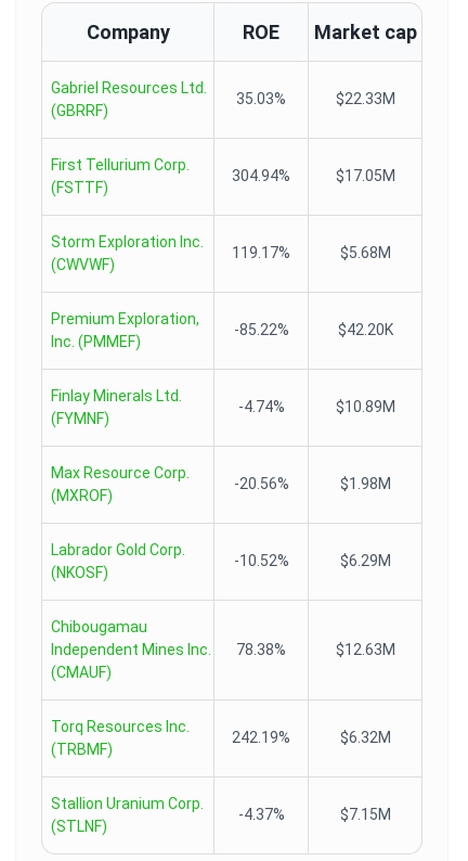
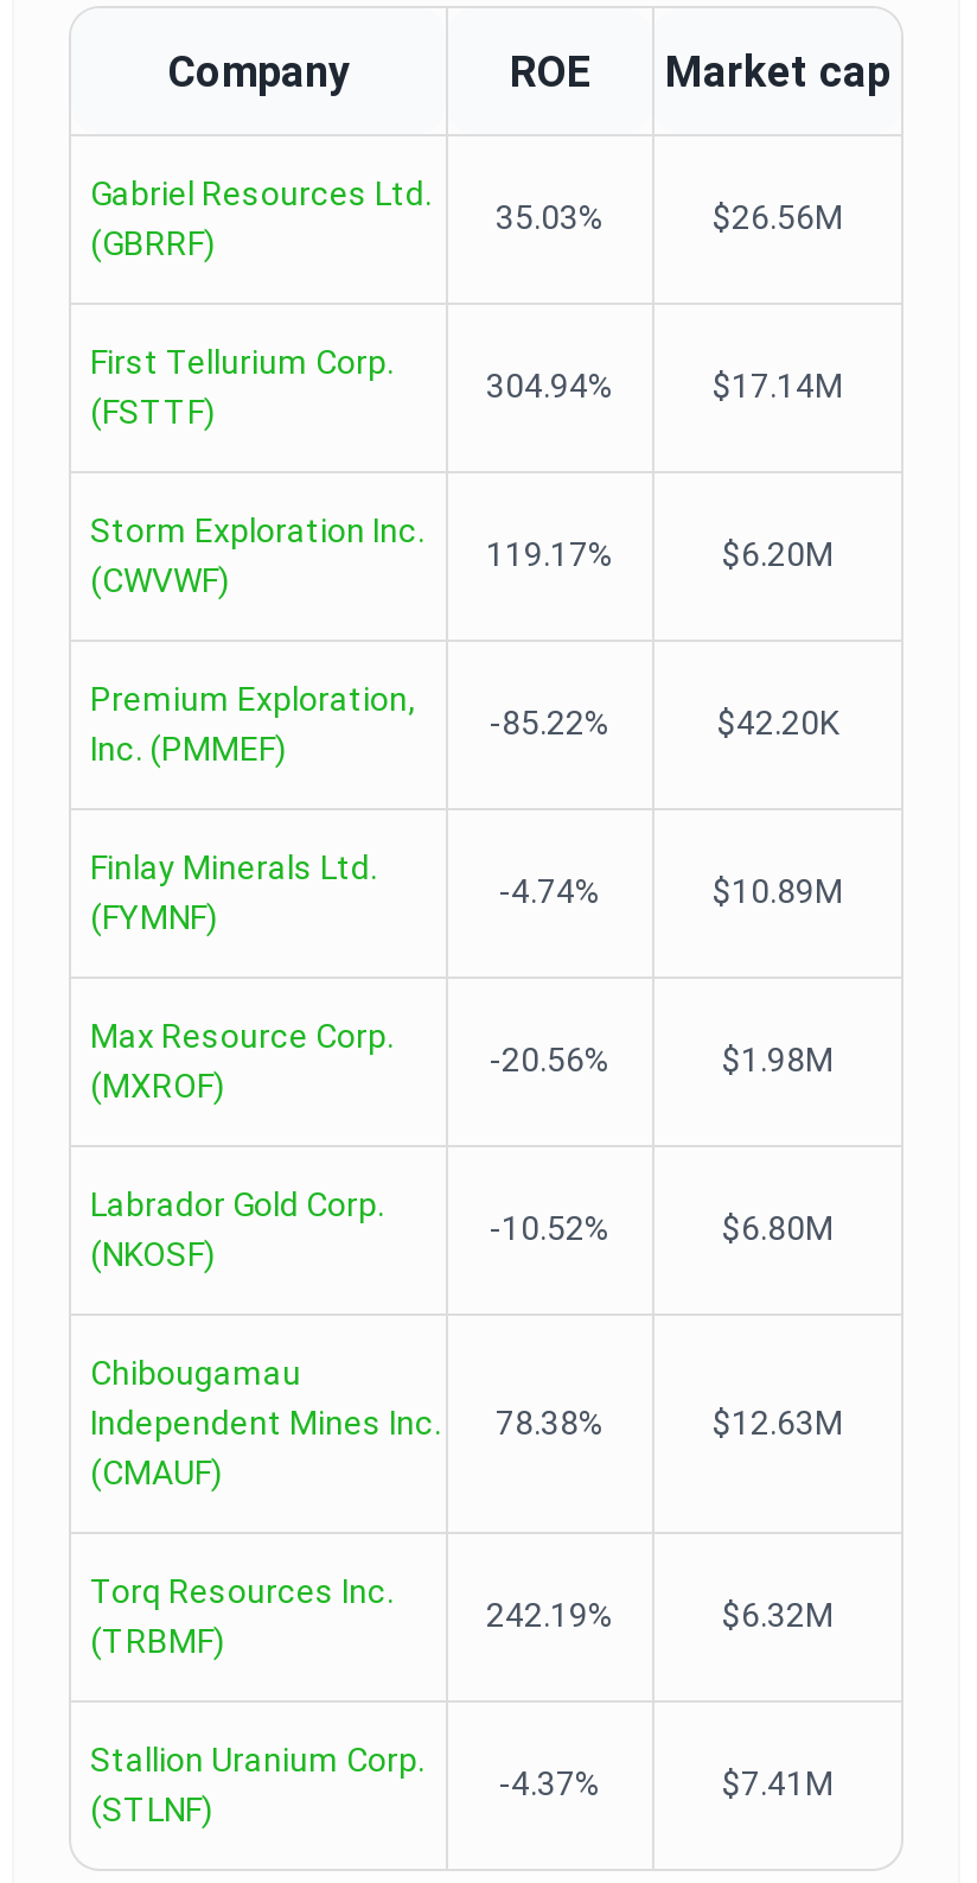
[335,90,395,107] $22.33M -> [713,198,843,236] $26.56M
[335,167,395,184] $17.05M -> [713,367,843,405] $17.14M
[340,244,391,261] $5.68M -> [722,535,834,573] $6.20M
[340,552,391,569] $6.29M -> [722,1209,834,1247] $6.80M
[340,806,391,823] $7.15M -> [722,1764,834,1802] $7.41M

